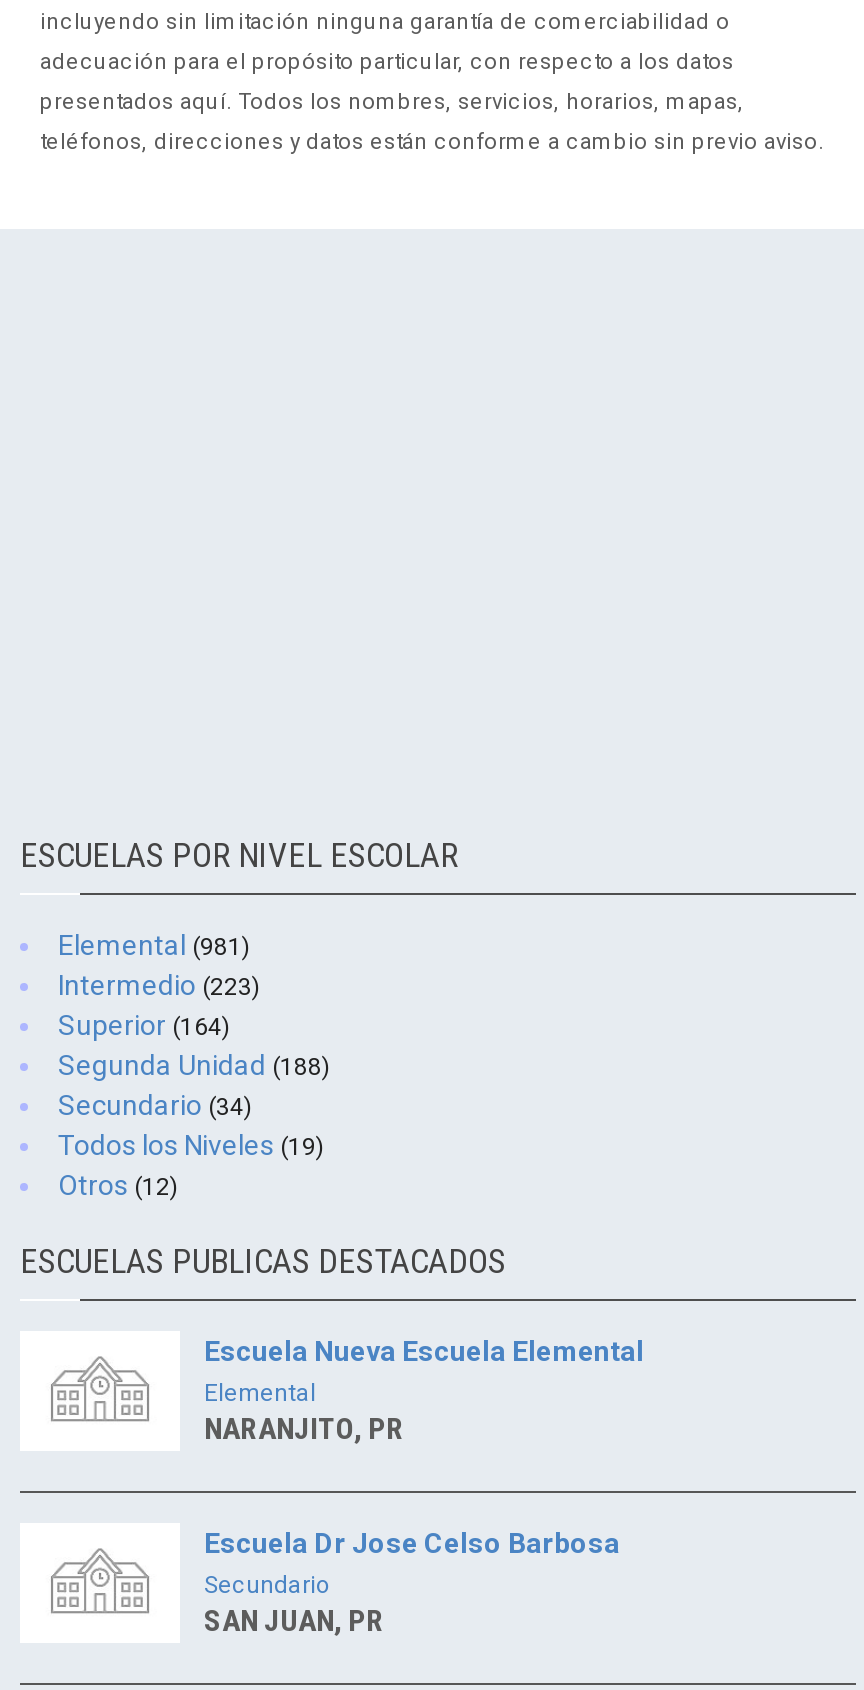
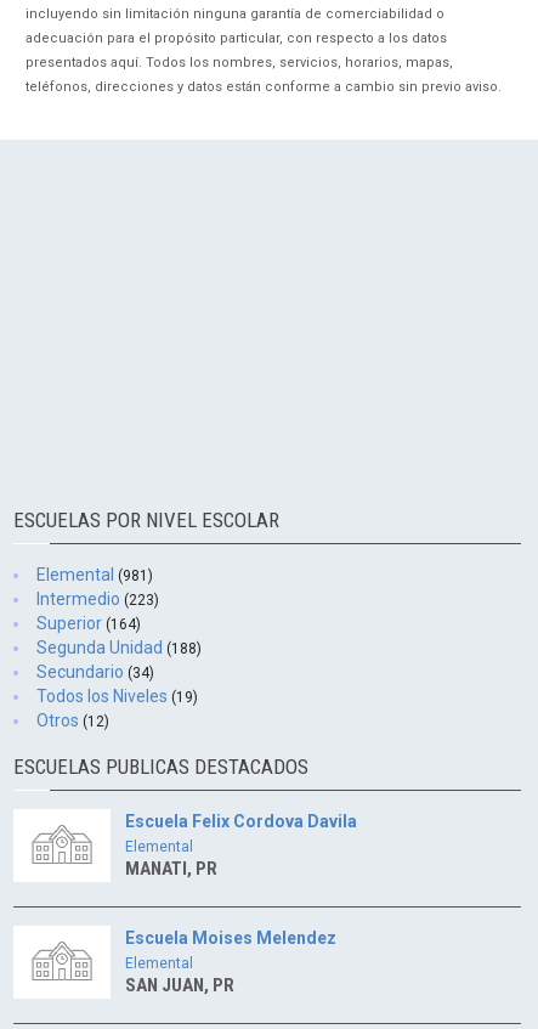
[204,1335,644,1367] Escuela Nueva Escuela Elemental -> [125,812,357,831] Escuela Felix Cordova Davila
[204,1411,404,1447] NARANJITO, PR -> [125,858,217,880] MANATI, PR
[204,1527,620,1599] Escuela Dr Jose Celso Barbosa | Secundario -> [125,928,336,972] Escuela Moises Melendez | Elemental

